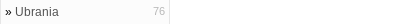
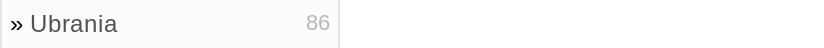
[153,5,165,17] 76 -> [306,10,330,34] 86

